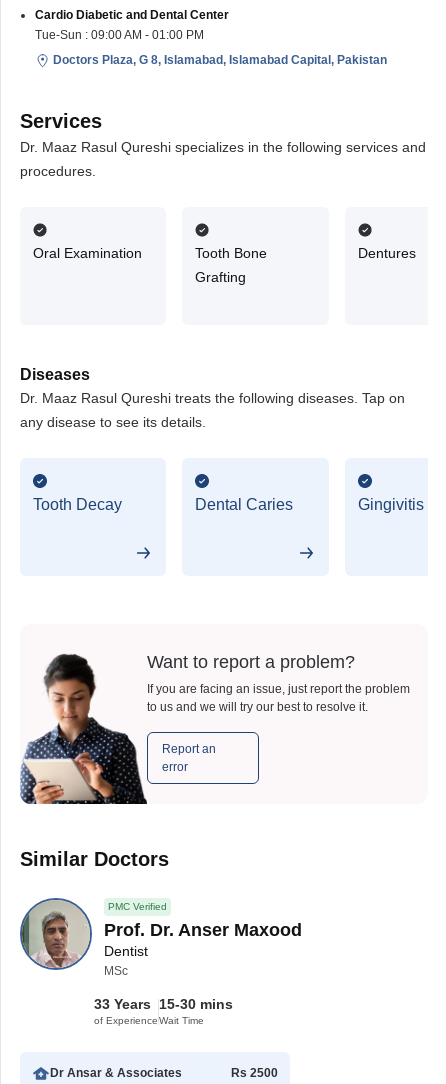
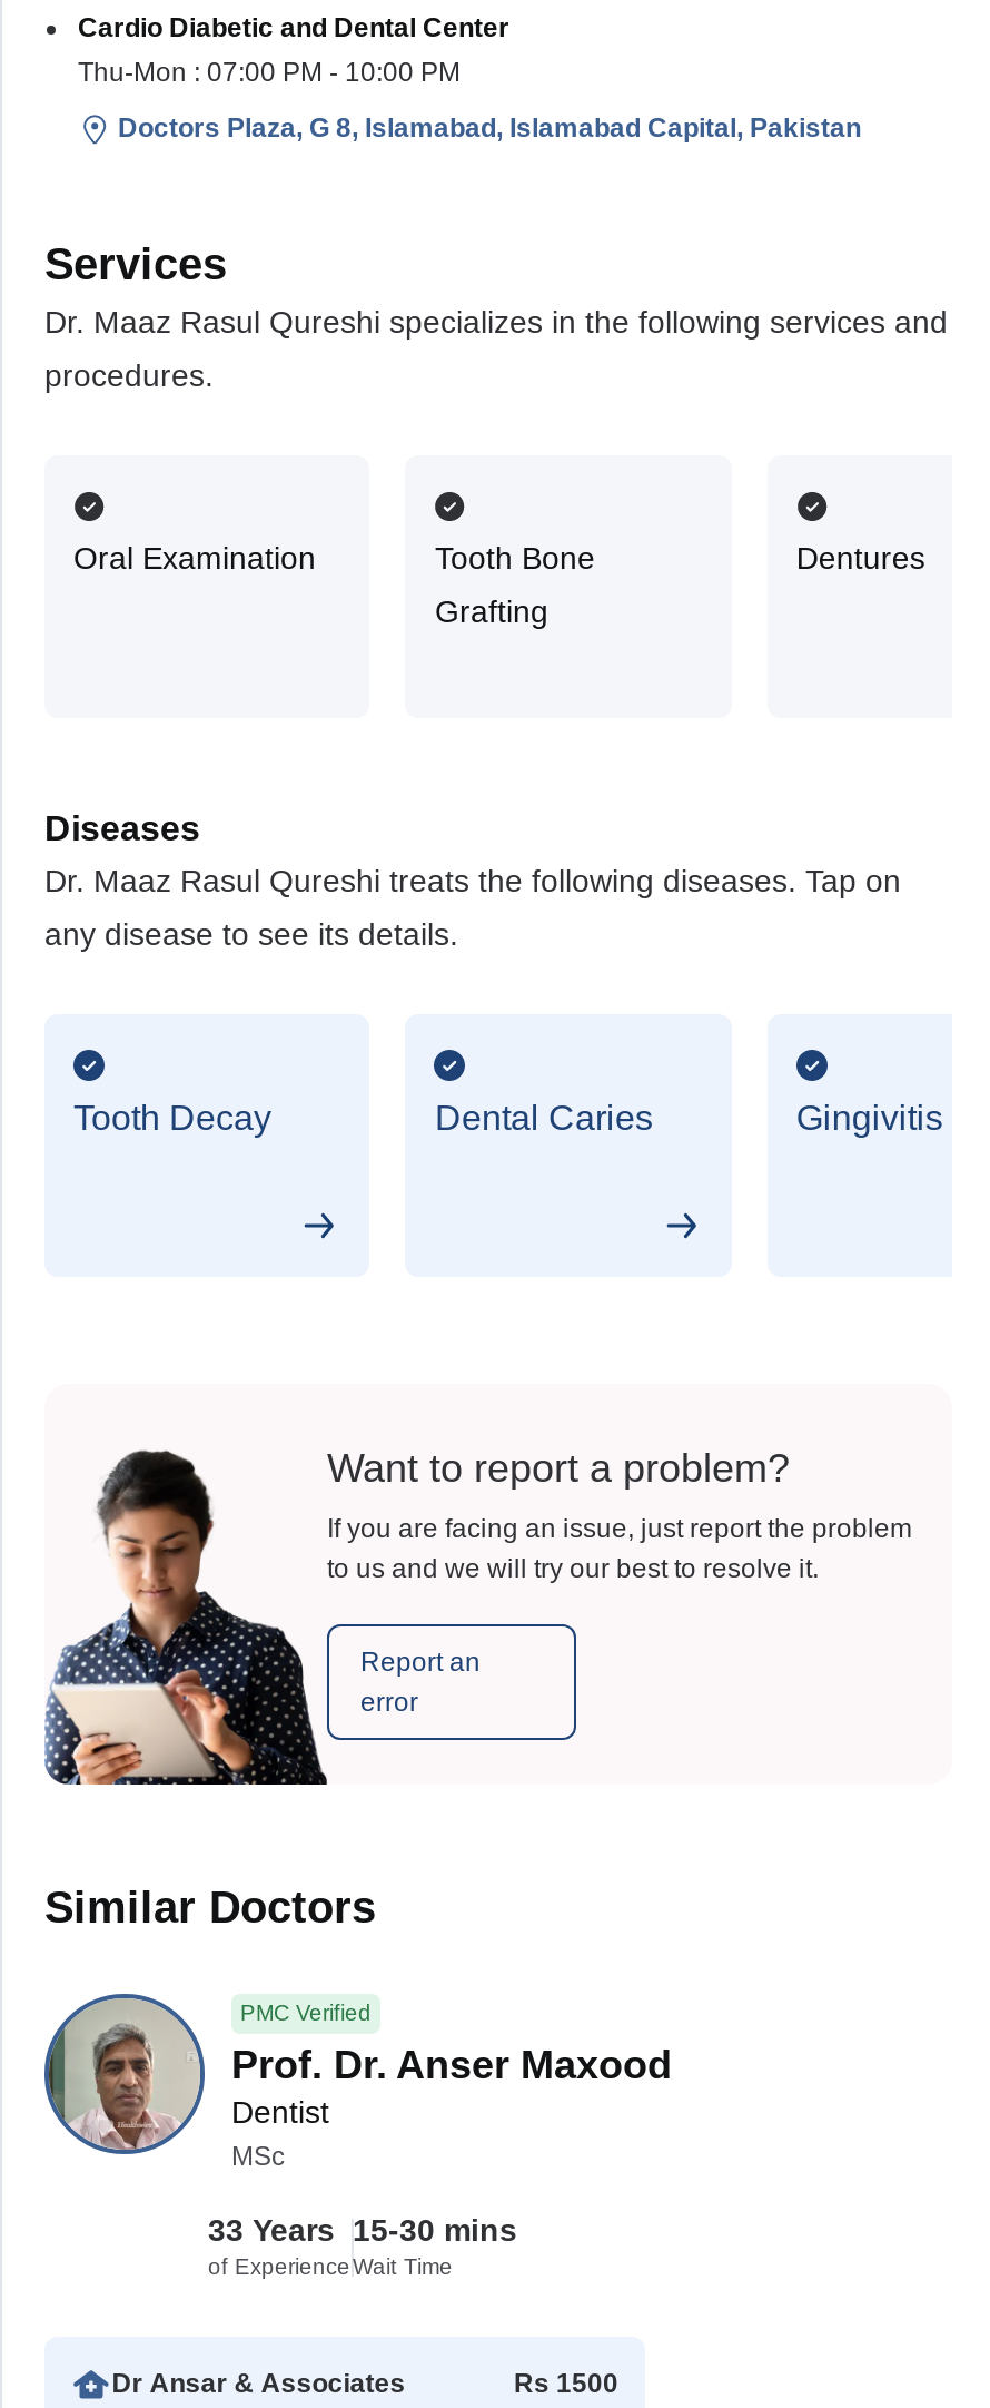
[35,28,204,42] Tue-Sun : 09:00 AM - 01:00 PM -> [78,57,461,88] Thu-Mon : 07:00 PM - 10:00 PM
[231,1066,278,1080] Rs 2500 -> [514,2368,618,2399] Rs 1500

